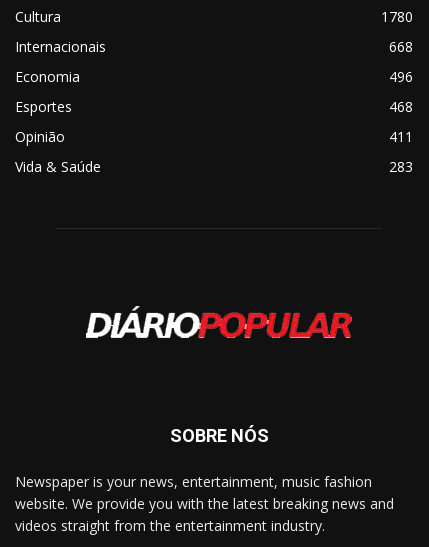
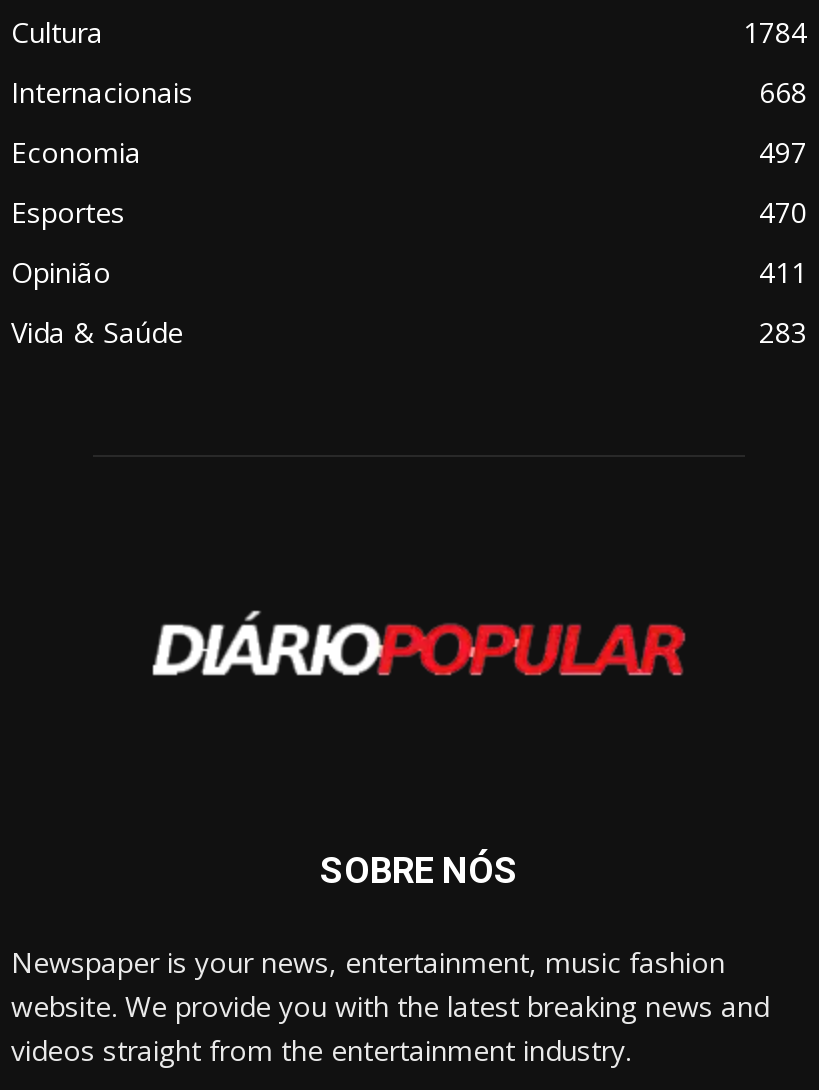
[381,7,413,26] 1780 -> [743,13,807,51] 1784
[389,67,413,86] 496 -> [759,133,807,171] 497
[389,97,413,116] 468 -> [759,193,807,231] 470

